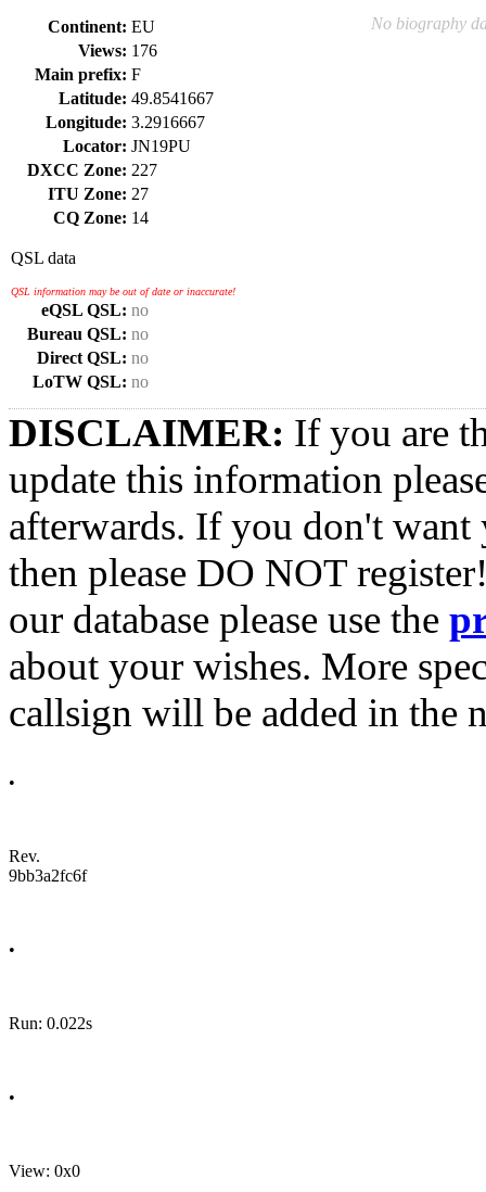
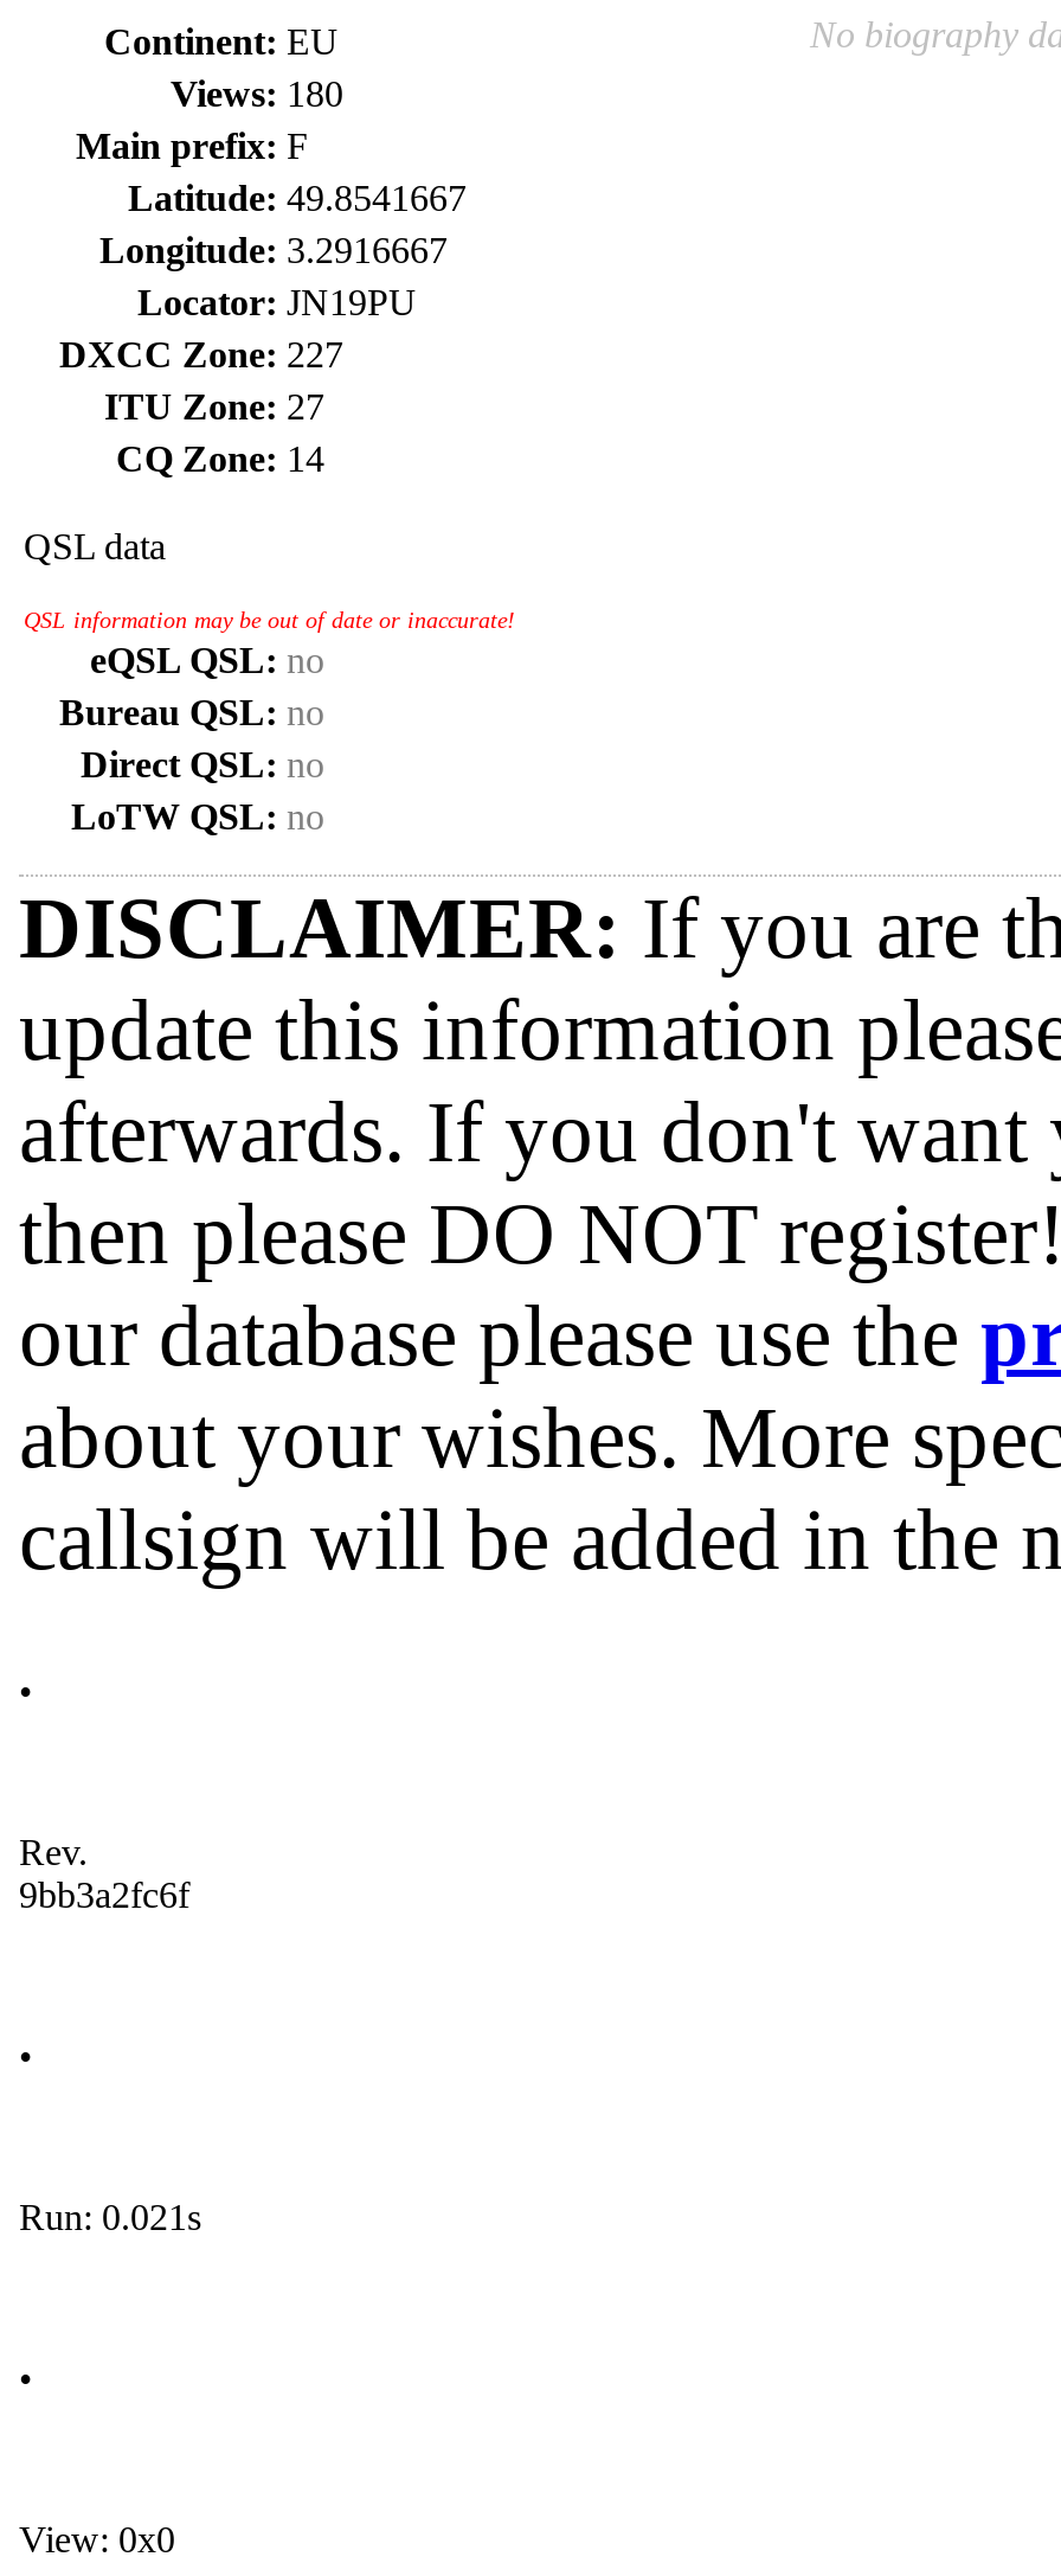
[78,41,157,60] Views: 176 -> [171,73,343,114] Views: 180
[9,1014,92,1032] Run: 0.022s -> [19,2197,201,2237] Run: 0.021s

